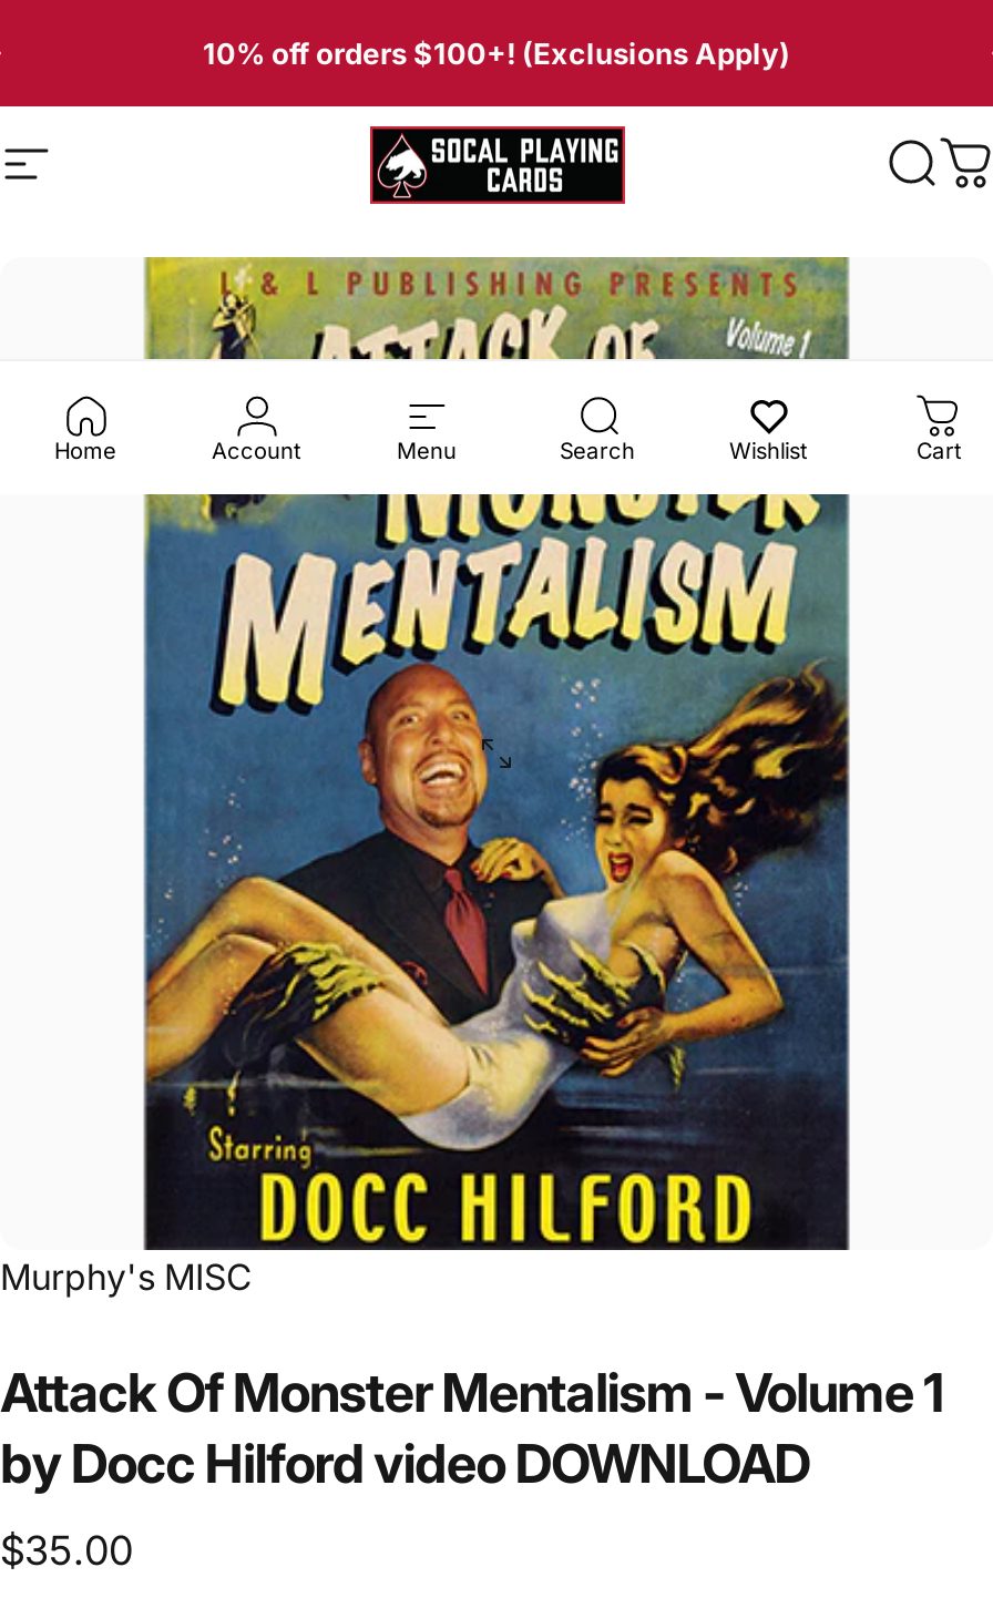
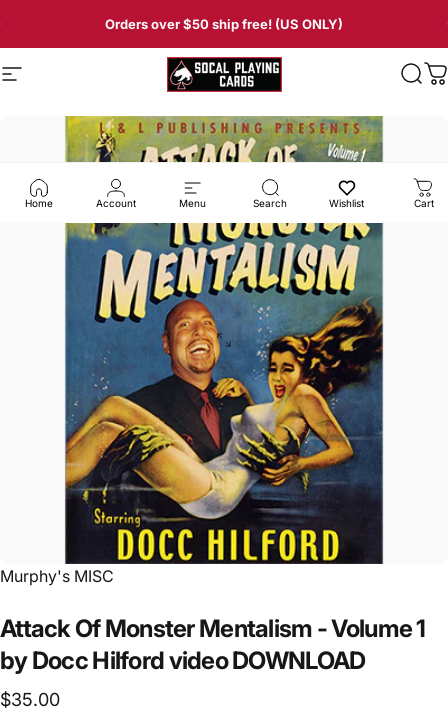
[203,35,790,71] 10% off orders $100+! (Exclusions Apply) -> [105,16,343,32] Orders over $50 ship free! (US ONLY)

